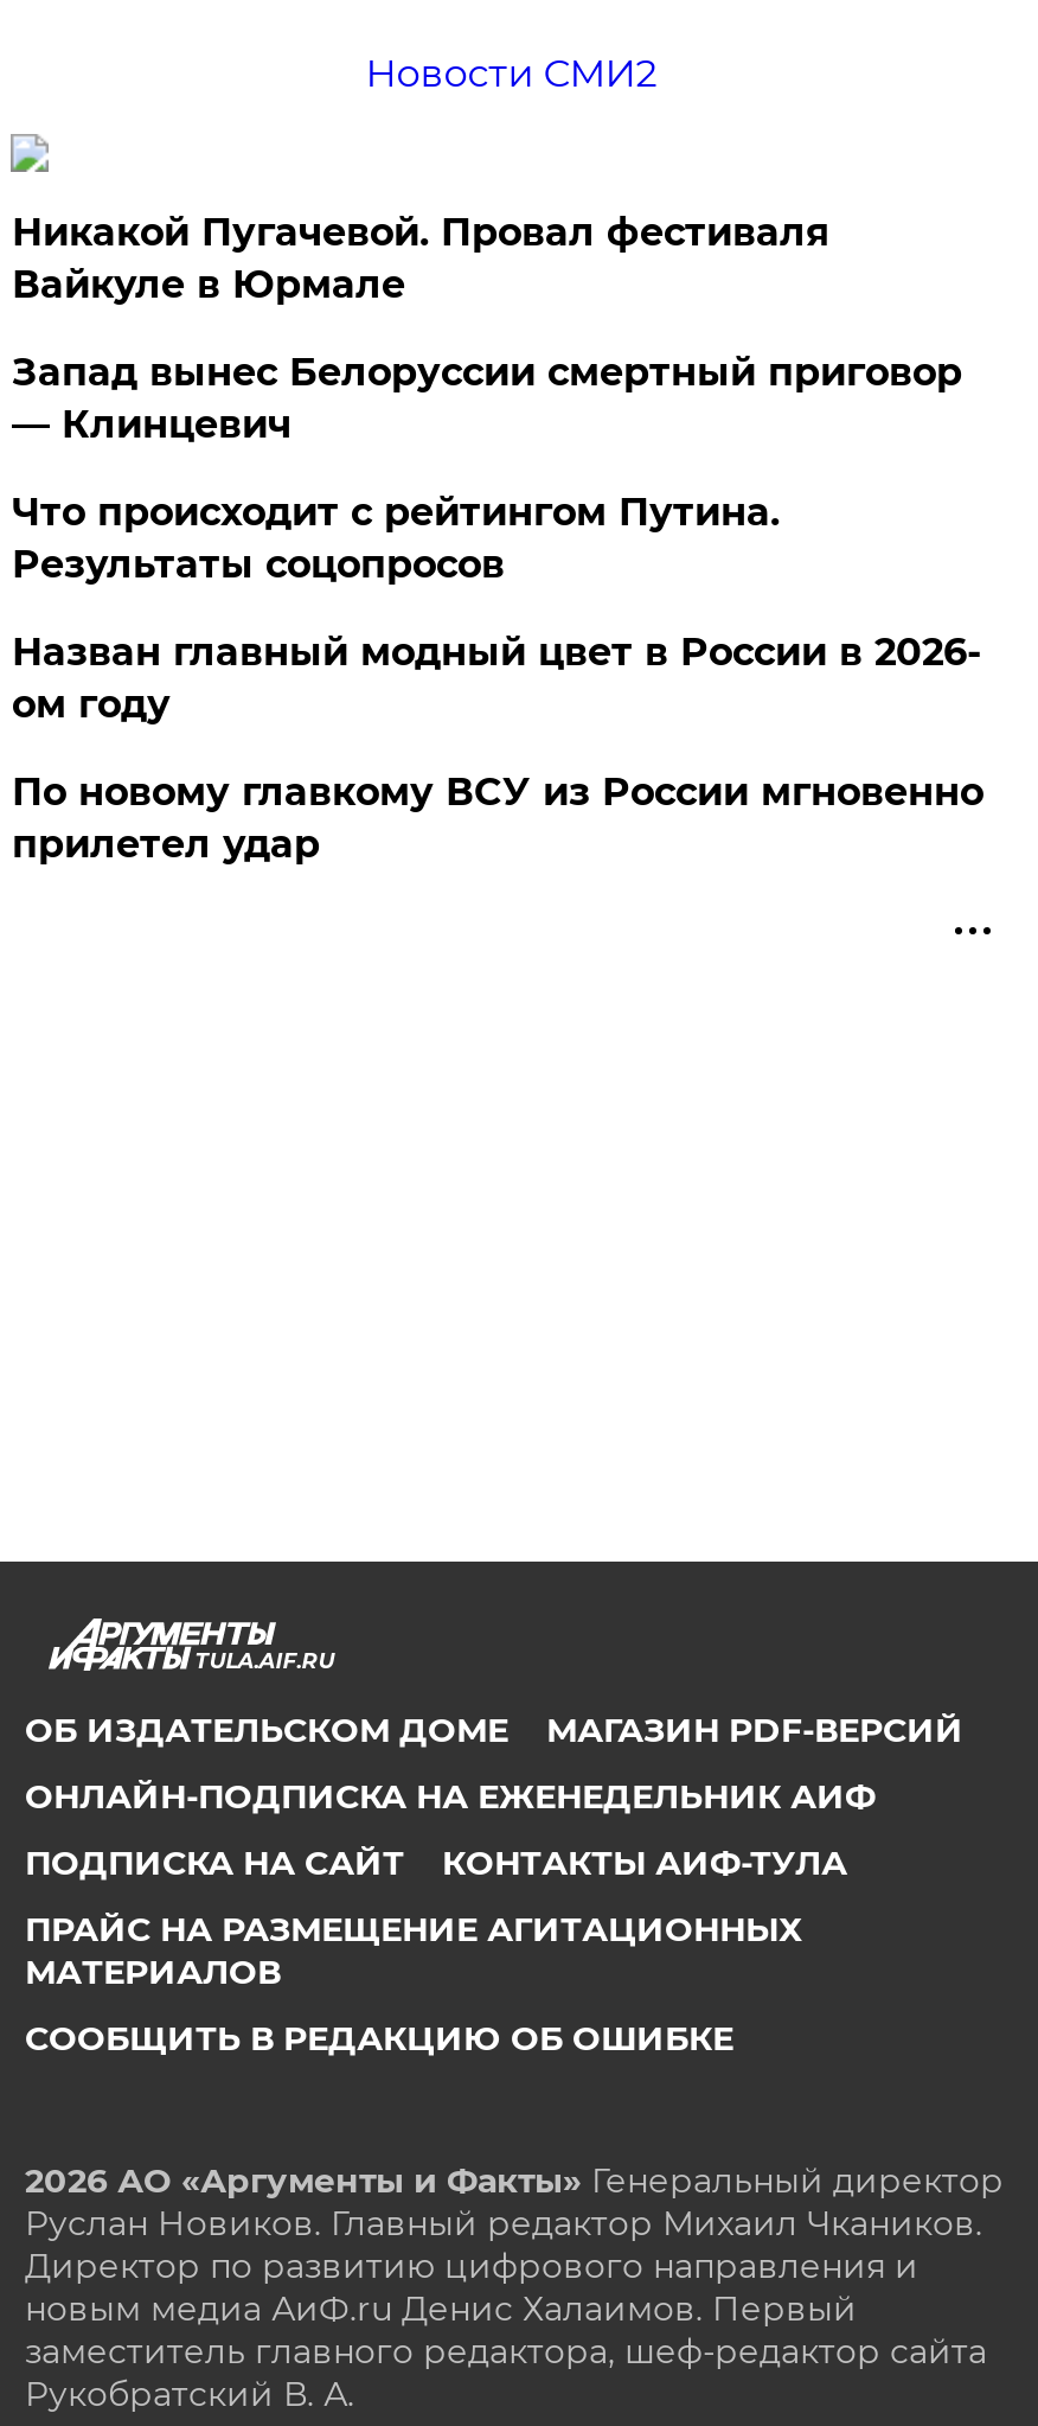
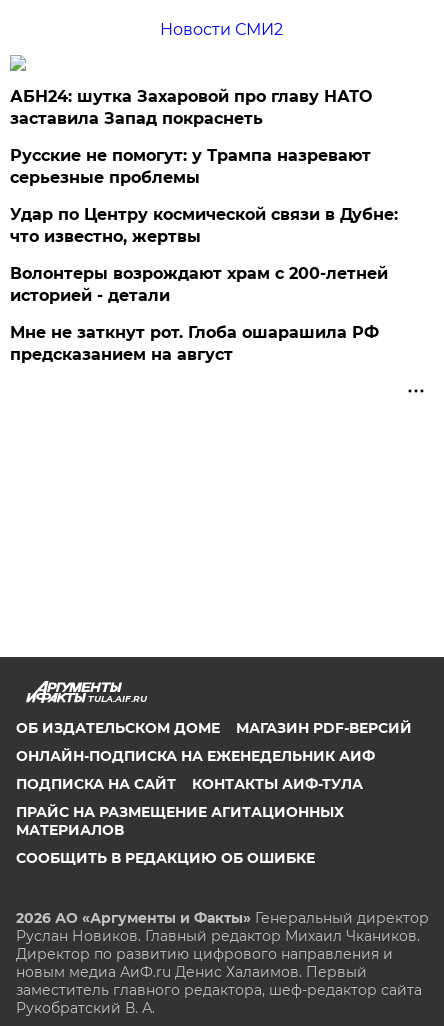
[12,210,829,307] Никакой Пугачевой. Провал фестиваля | Вайкуле в Юрмале -> [10,87,372,128] АБН24: шутка Захаровой про главу НАТО | заставила Запад покраснеть
[12,350,962,447] Запад вынес Белоруссии смертный приговор | — Клинцевич -> [10,146,371,187] Русские не помогут: у Трампа назревают | серьезные проблемы
[12,490,779,587] Что происходит с рейтингом Путина. | Результаты соцопросов -> [10,205,398,246] Удар по Центру космической связи в Дубне: | что известно, жертвы
[12,630,981,727] Назван главный модный цвет в России в 2026- | ом году -> [10,264,388,305] Волонтеры возрождают храм с 200-летней | историей - детали
[12,770,983,867] По новому главкому ВСУ из России мгновенно | прилетел удар -> [10,323,379,364] Мне не заткнут рот. Глоба ошарашила РФ | предсказанием на август

